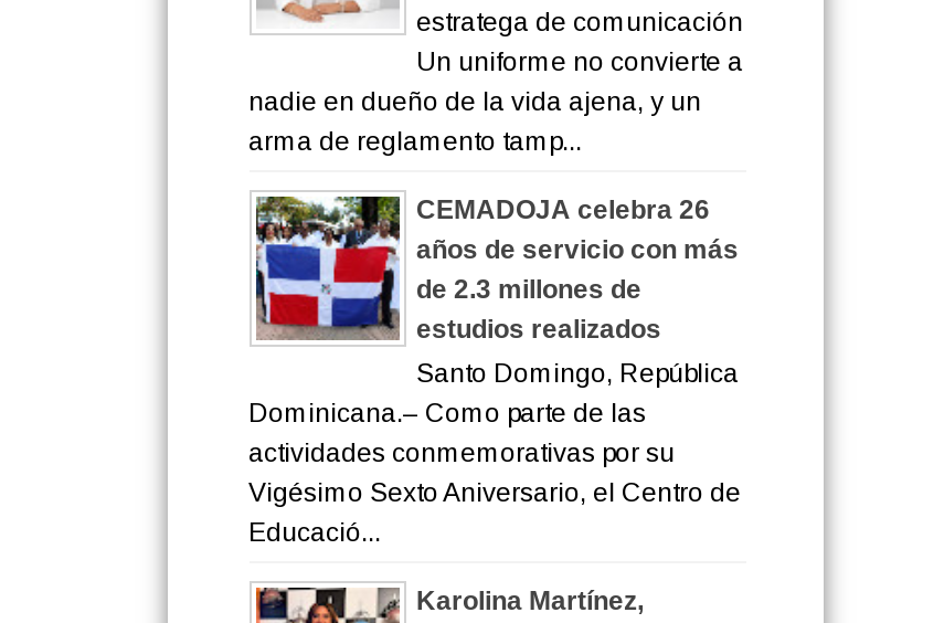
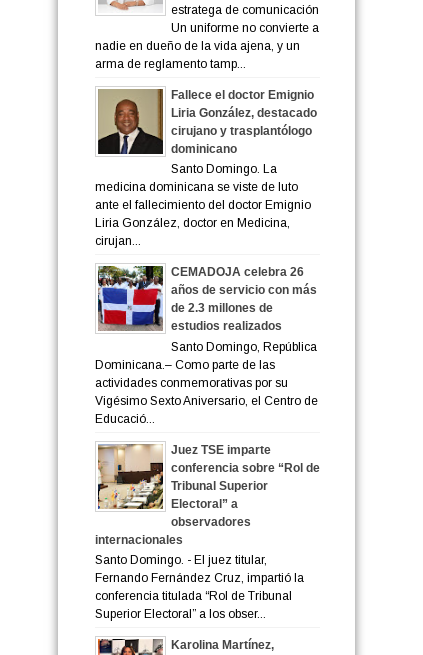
none -> [94,88,316,248] [image] | Fallece el doctor Emignio | Liria González, destacado | cirujano y trasplantólogo | dominicano | Santo Domingo. La | medicina dominicana se viste de luto | ante el fallecimiento del doctor Emignio | Liria González, doctor en Medicina, | cirujan...
none -> [94,443,319,621] [image] | Juez TSE imparte | conferencia sobre “Rol de | Tribunal Superior | Electoral” a | observadores | internacionales | Santo Domingo. - El juez titular, | Fernando Fernández Cruz, impartió la | conferencia titulada “Rol de Tribunal | Superior Electoral” a los obser...

